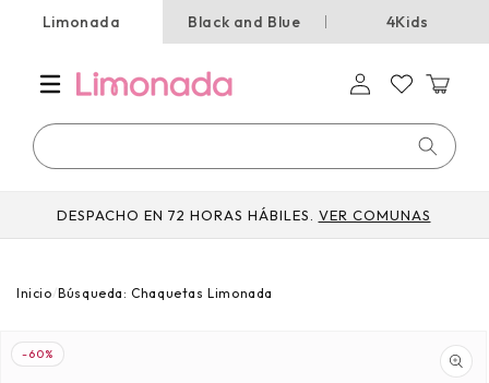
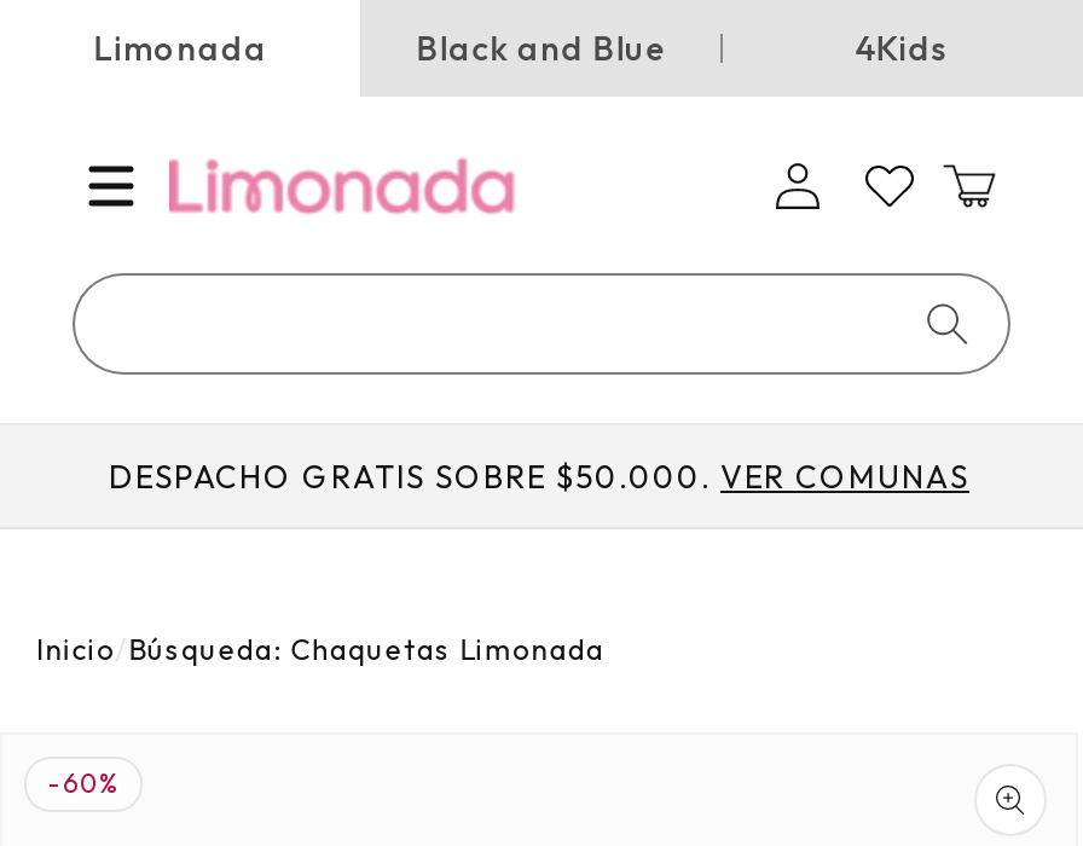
[56,206,431,224] DESPACHO EN 72 HORAS HÁBILES.VER COMUNAS -> [140,457,1000,496] DESPACHO GRATIS SOBRE $50.000.VER COMUNAS

